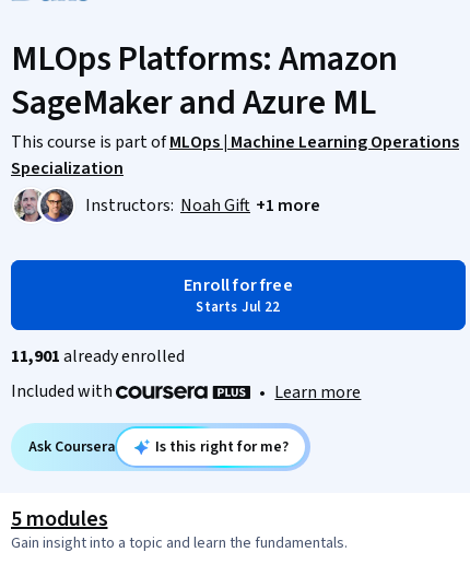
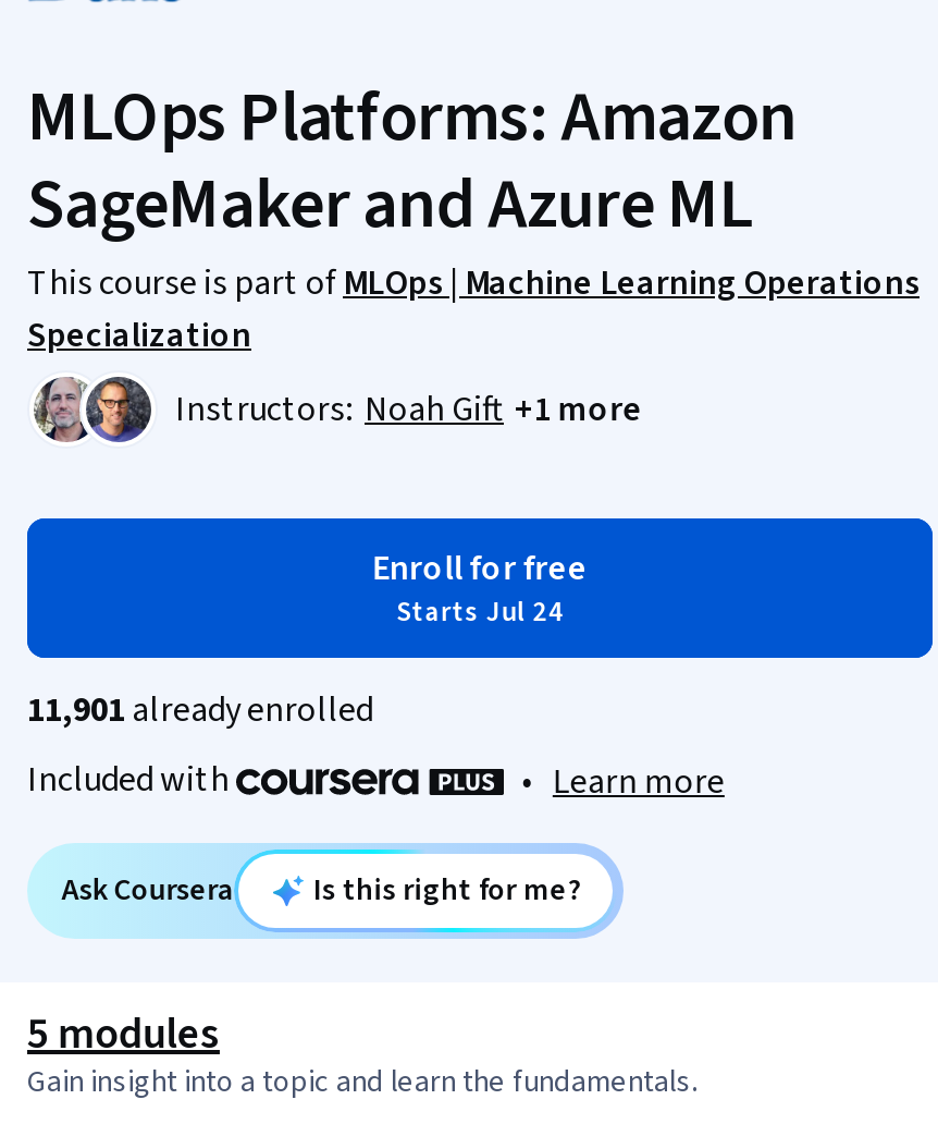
[196,297,280,317] Starts Jul 22 -> [396,592,564,632] Starts Jul 24

